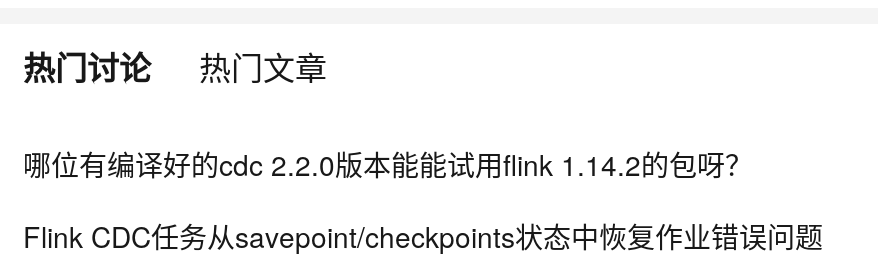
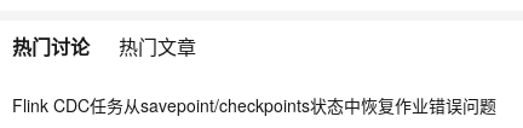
[23,144,753,184] 哪位有编译好的cdc 2.2.0版本能能试用flink 1.14.2的包呀？ -> none

